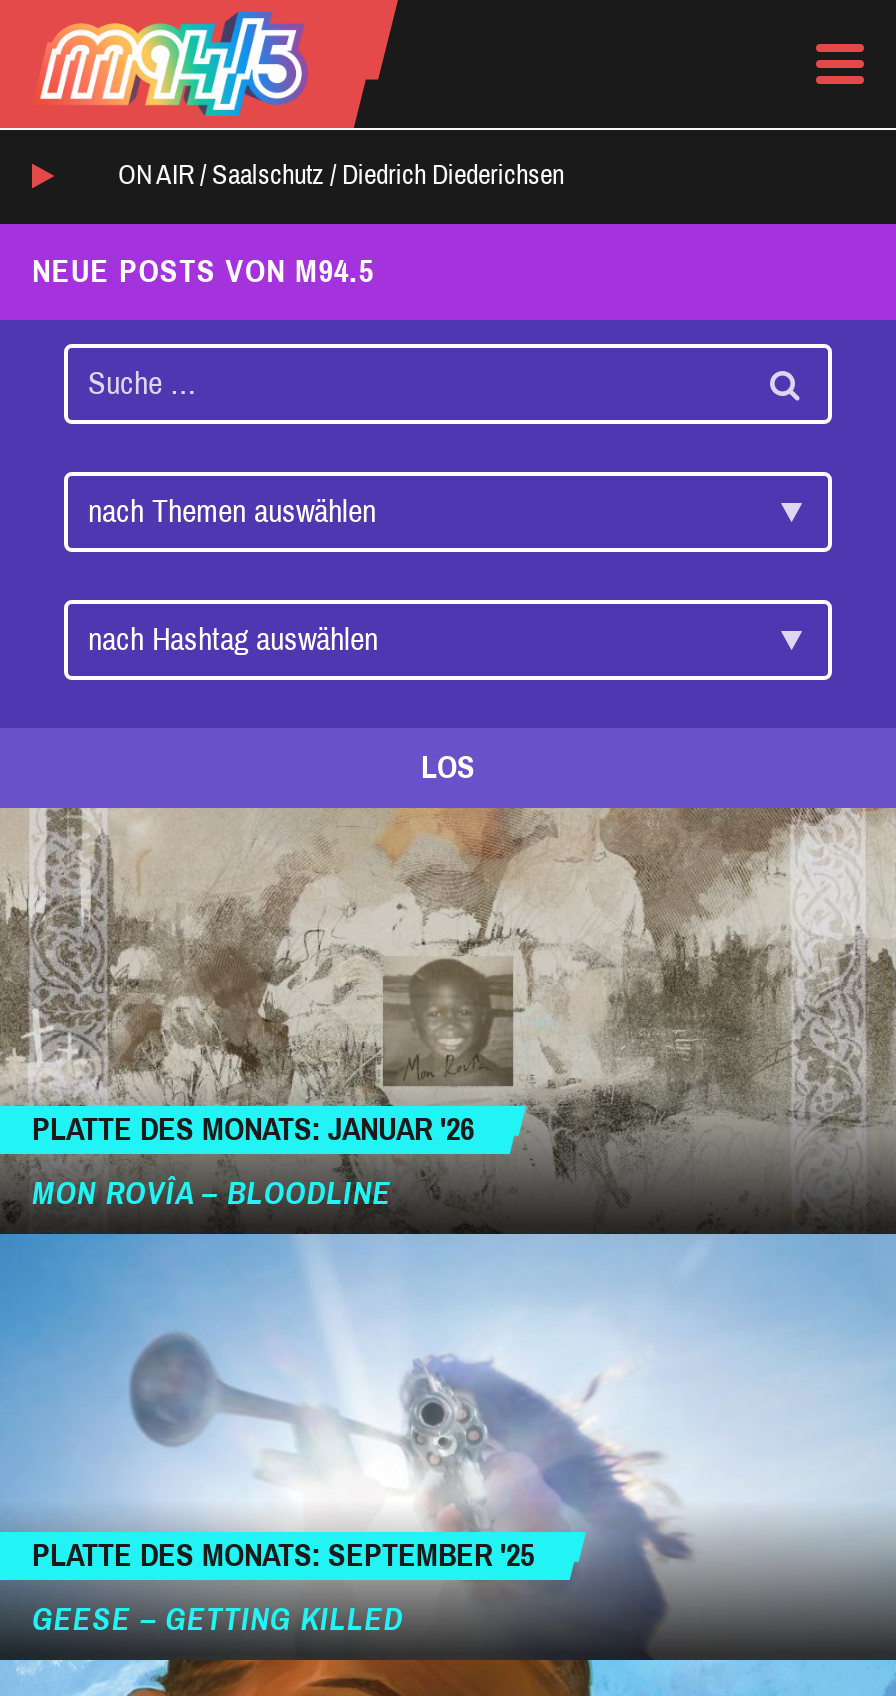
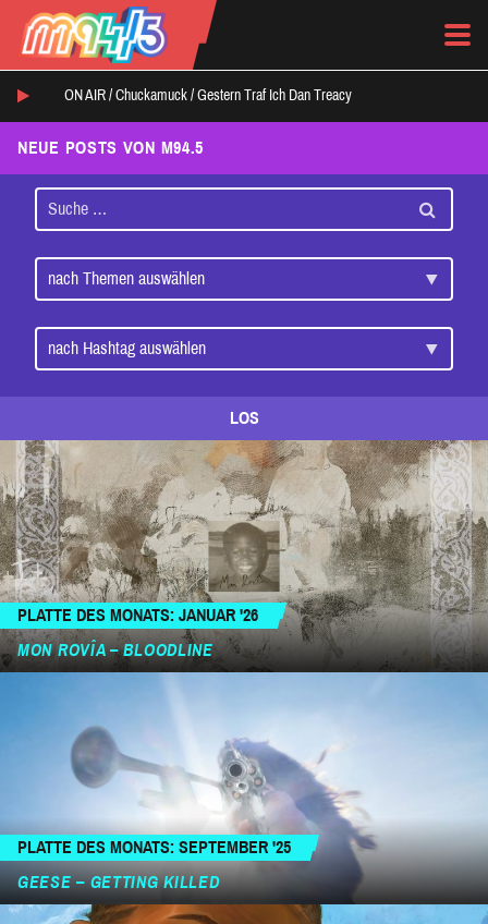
[118,160,564,190] ON AIR / Saalschutz / Diedrich Diederichsen -> [64,87,352,104] ON AIR / Chuckamuck / Gestern Traf Ich Dan Treacy

